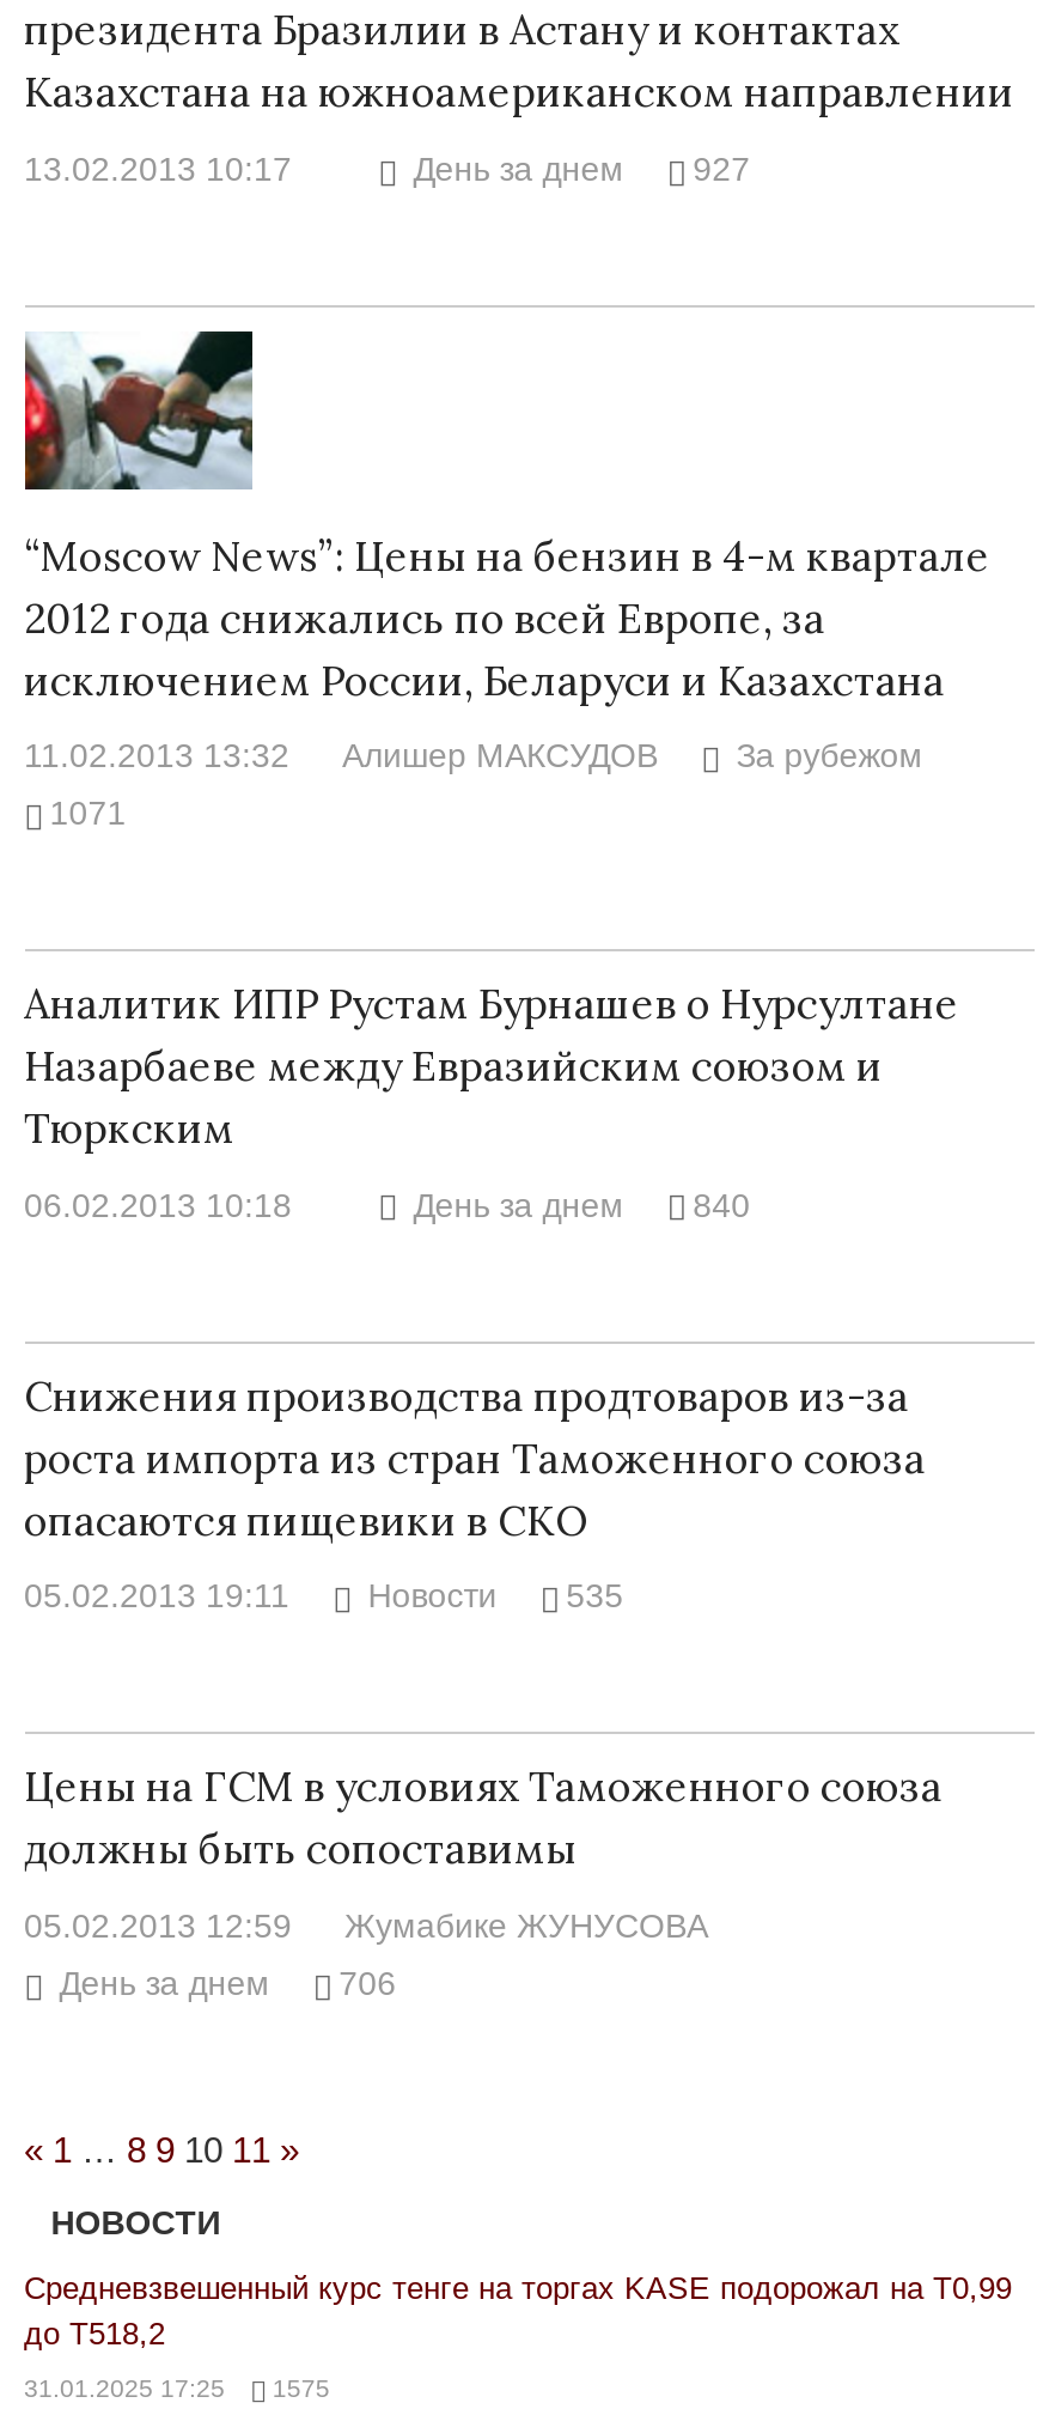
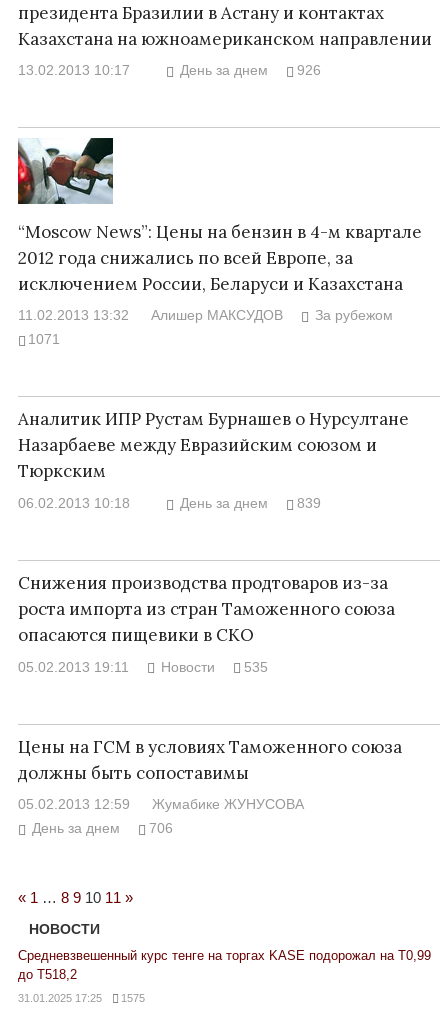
[413,149,750,187] День за днем 927 -> [180,62,321,78] День за днем 926
[413,1185,750,1223] День за днем 840 -> [180,495,321,511] День за днем 839

